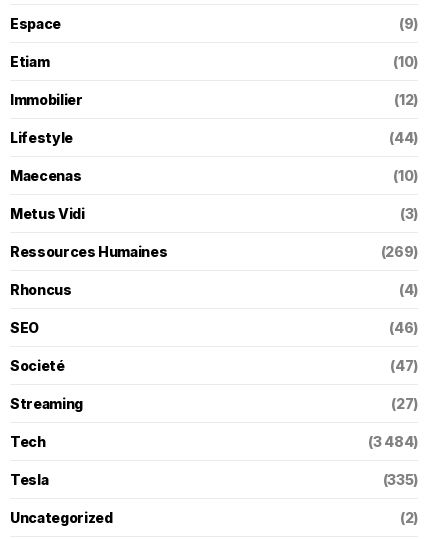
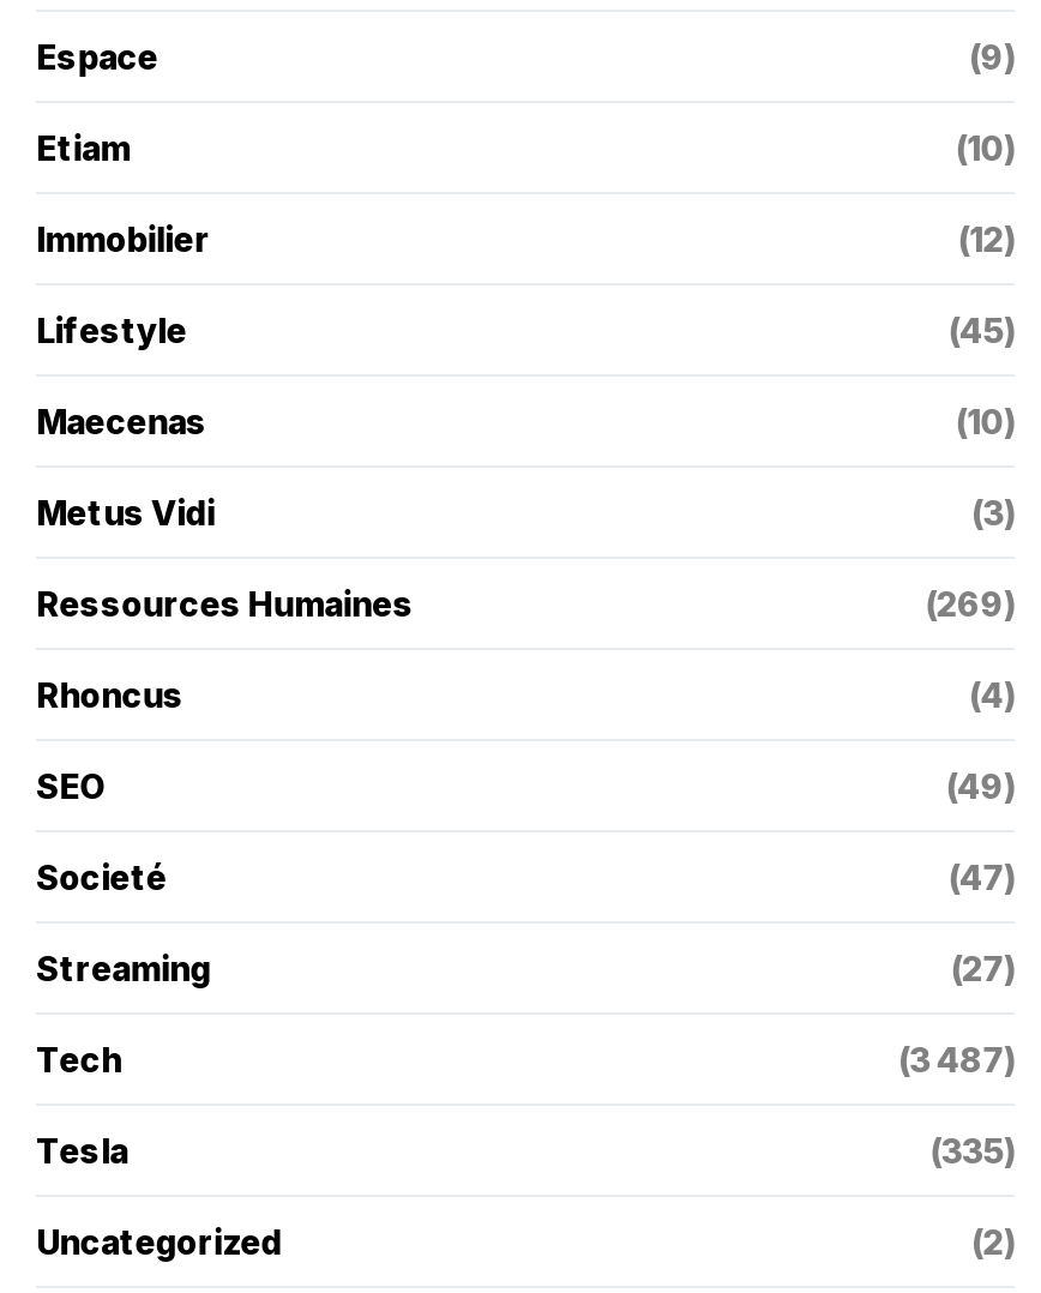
[389,129,418,146] (44) -> [948,310,1015,351] (45)
[389,319,418,336] (46) -> [946,766,1015,807] (49)
[368,433,418,450] (3 484) -> [898,1039,1015,1080] (3 487)

